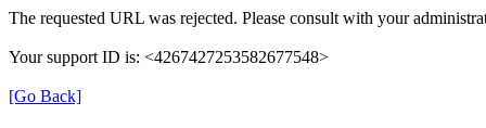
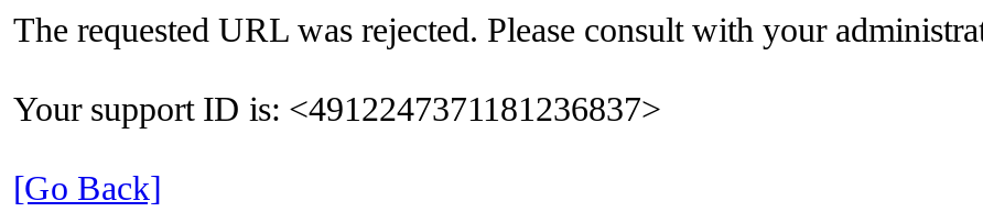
[9,48,329,66] Your support ID is: <4267427253582677548> -> [13,90,661,127] Your support ID is: <4912247371181236837>

